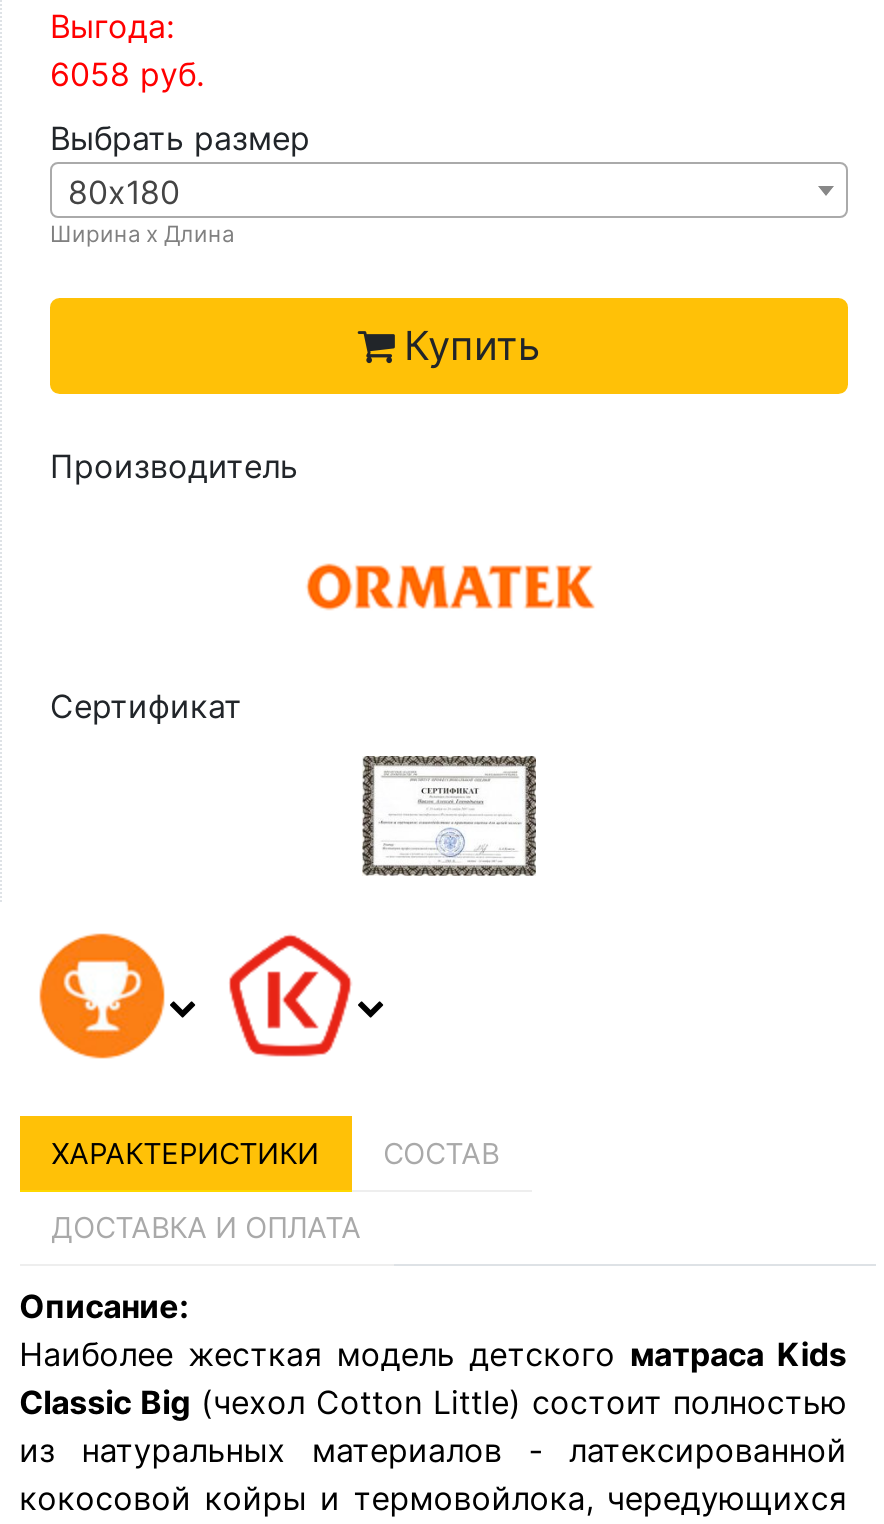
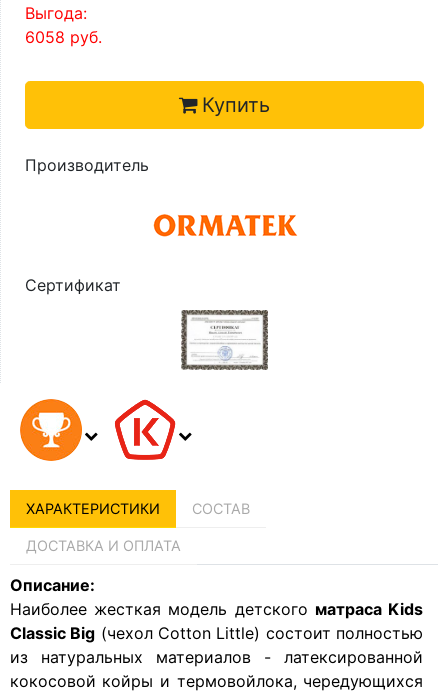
[50,118,310,248] Выбрать размер | 80х180 | Ширина х Длина -> none

